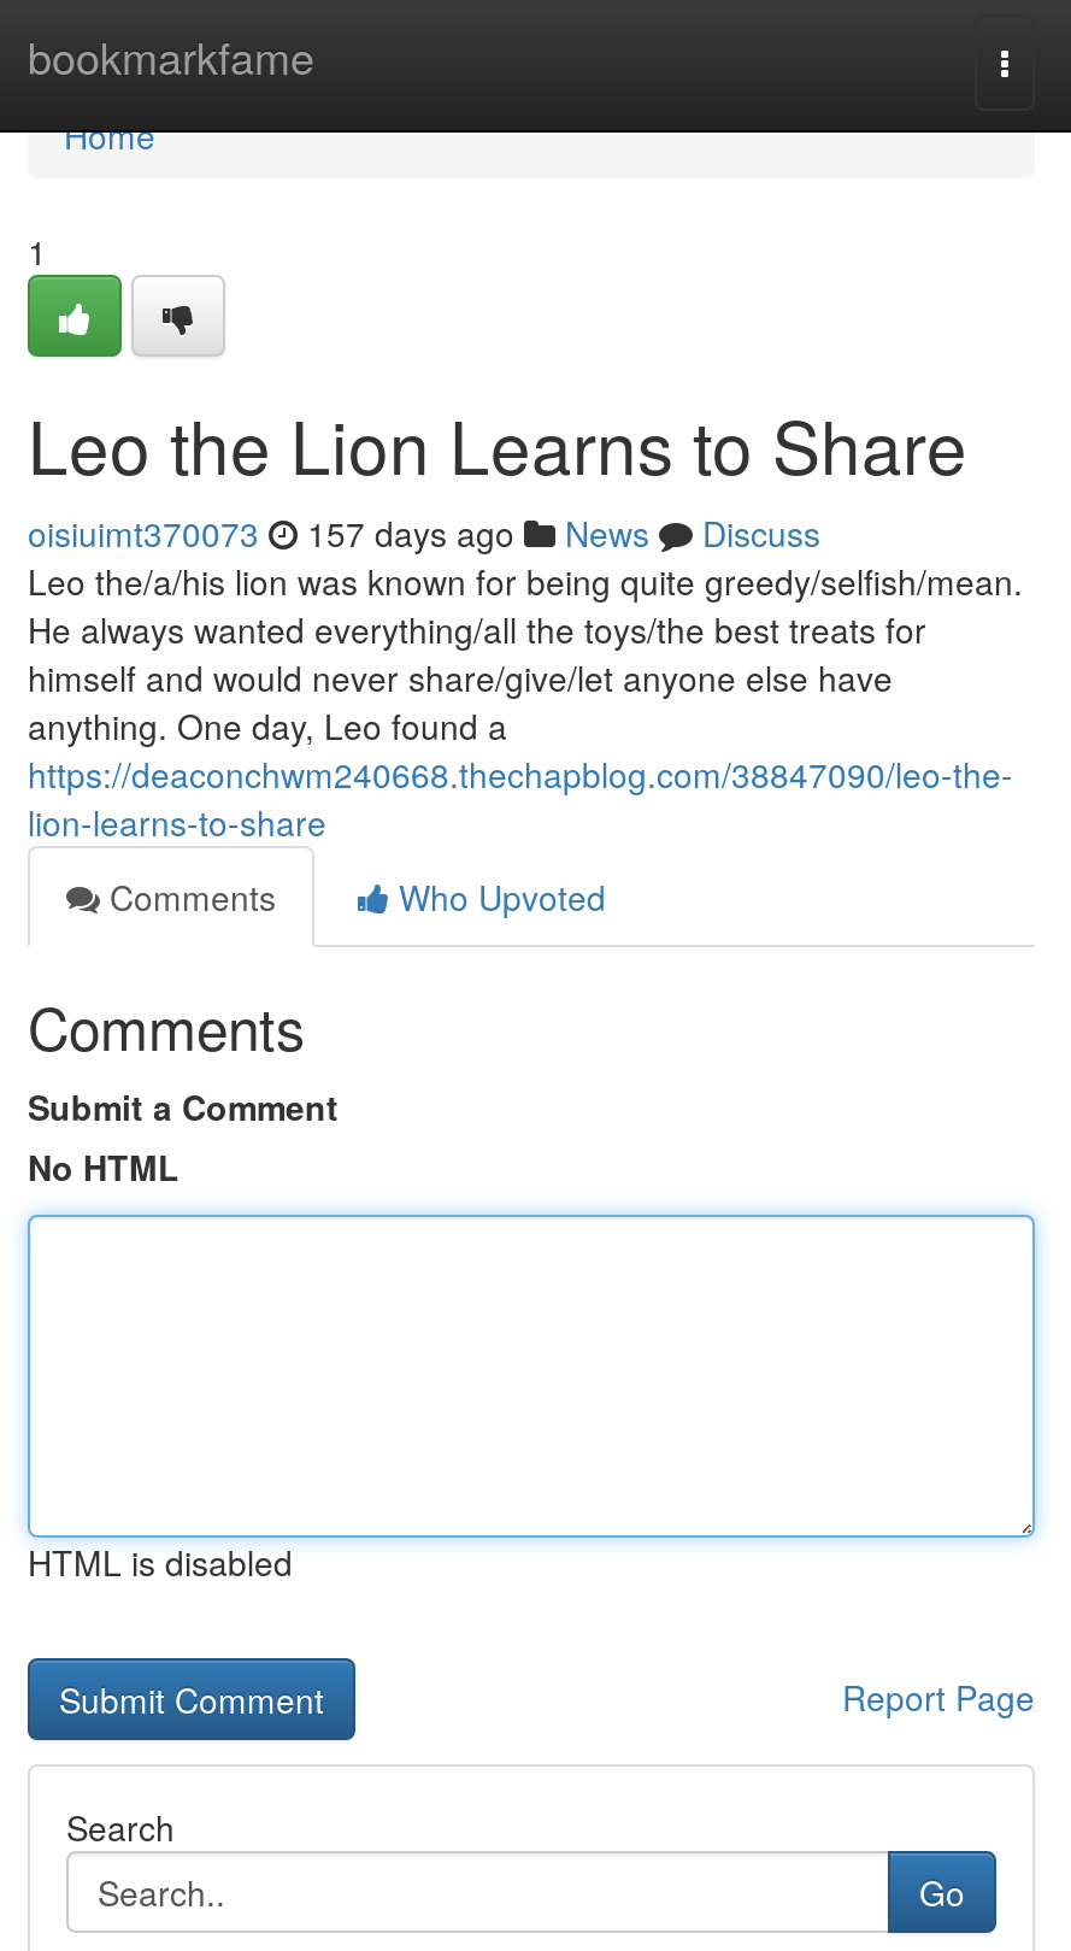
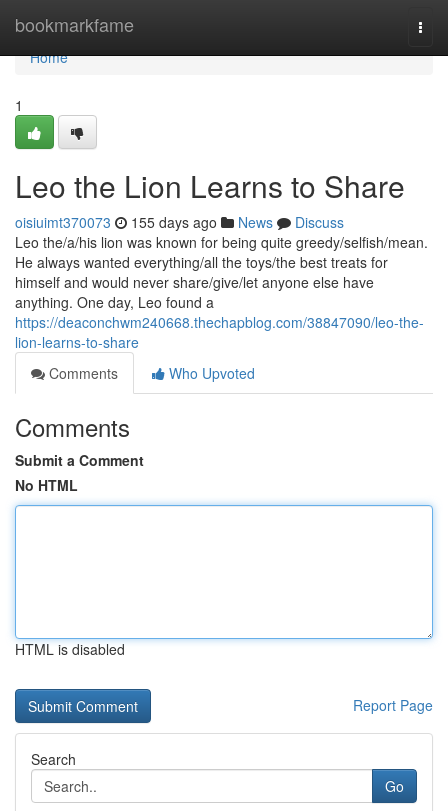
[28,509,820,557] oisiuimt370073 157 days ago News Discuss -> [15,212,344,232] oisiuimt370073 155 days ago News Discuss

